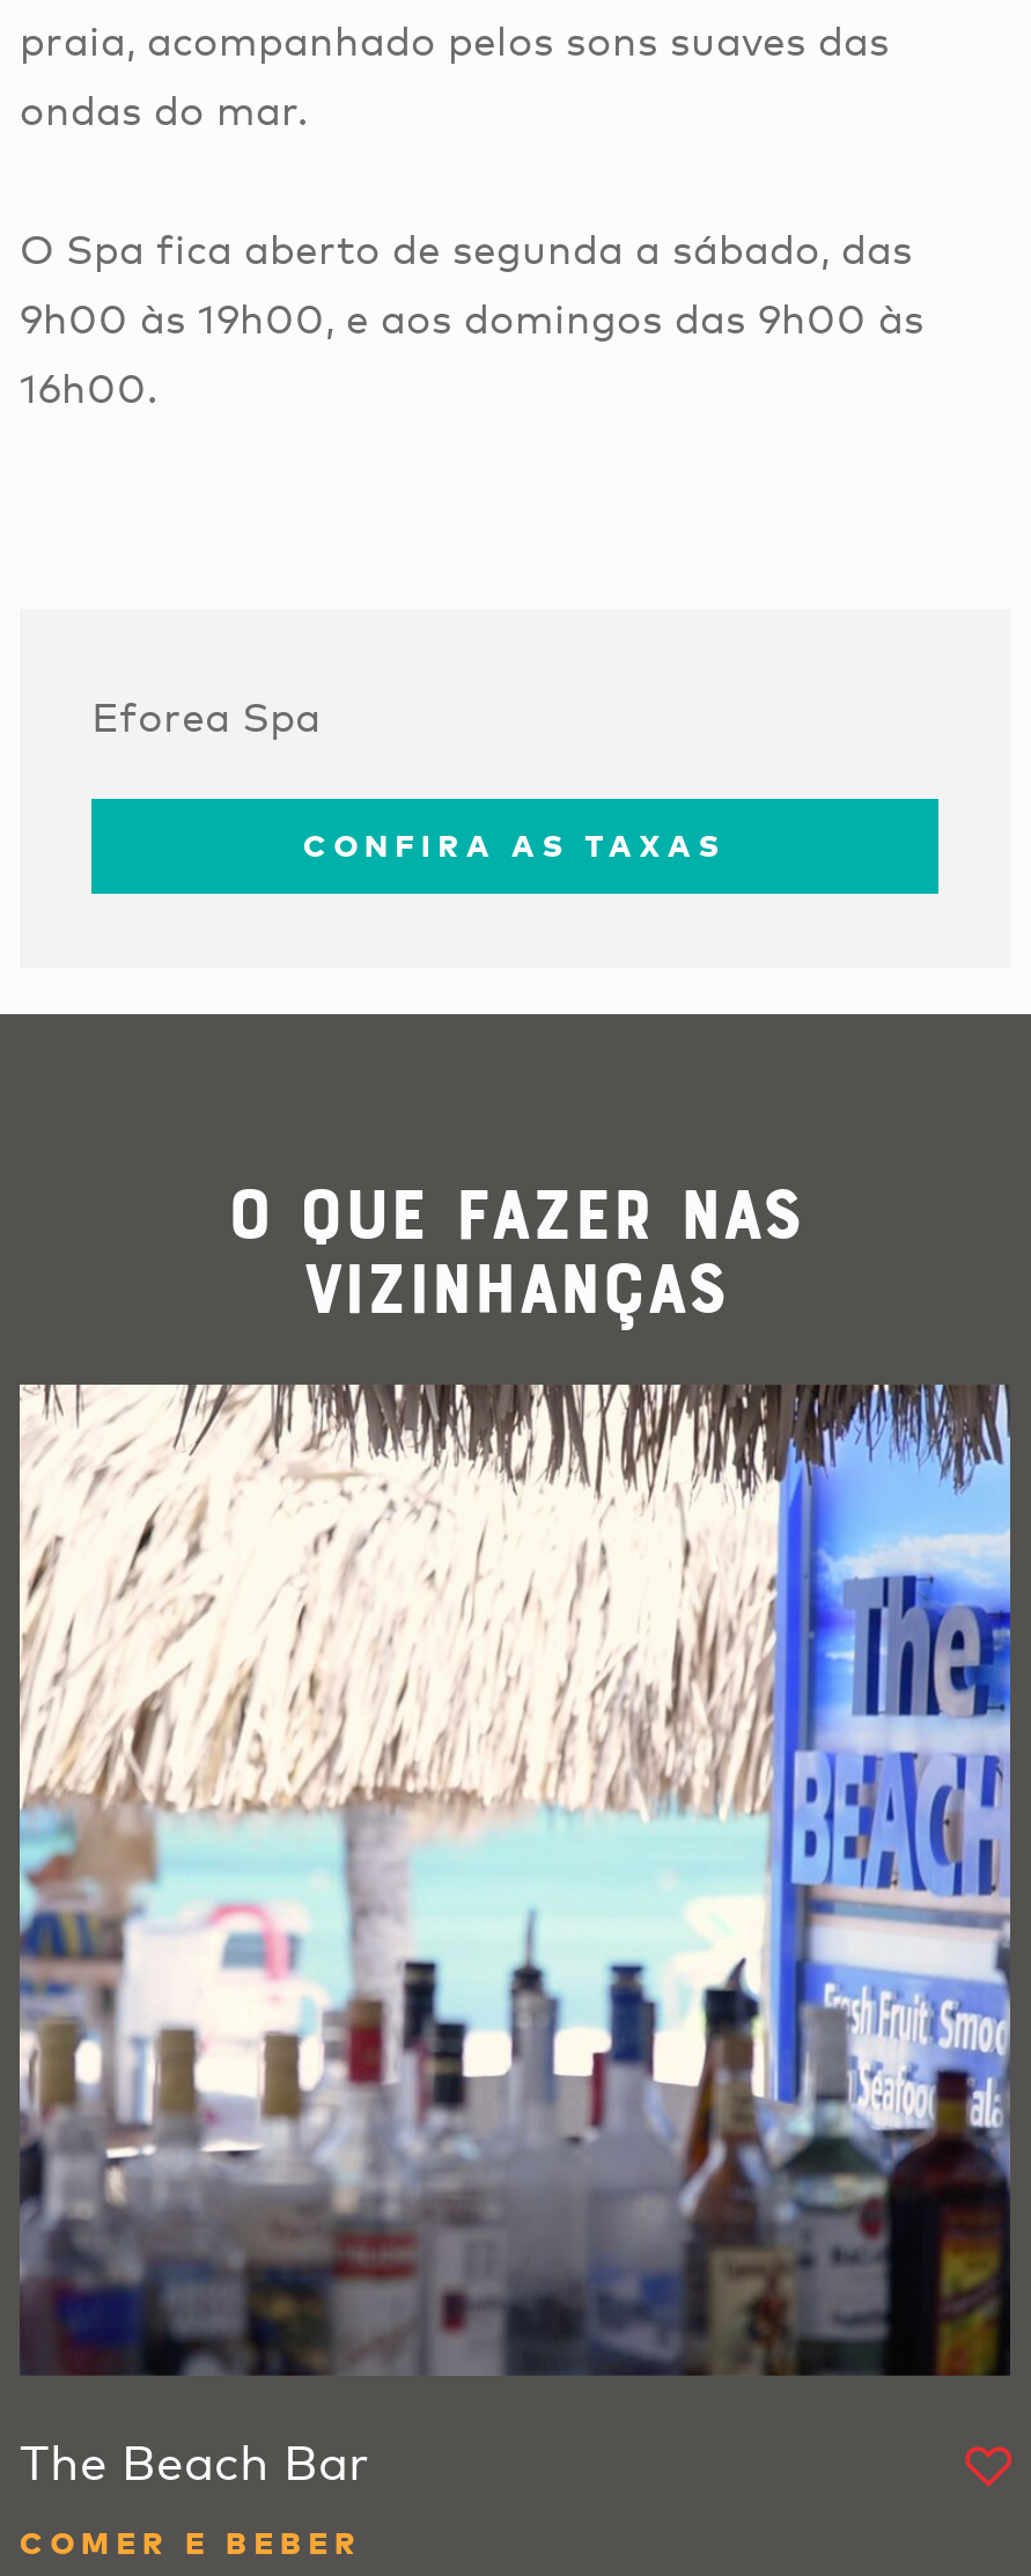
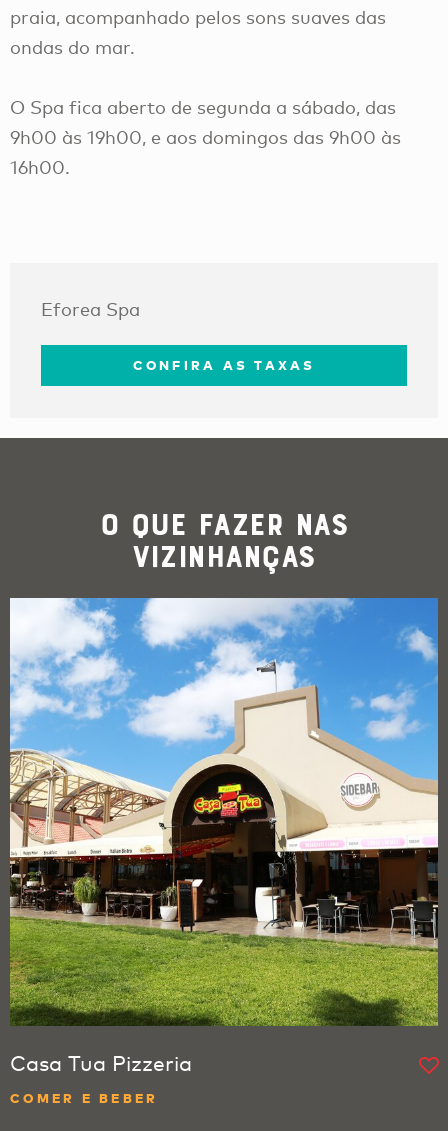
[17,1382,1012,2490] [image] | The Beach Bar -> [9,597,439,1075] [image] | Casa Tua Pizzeria

